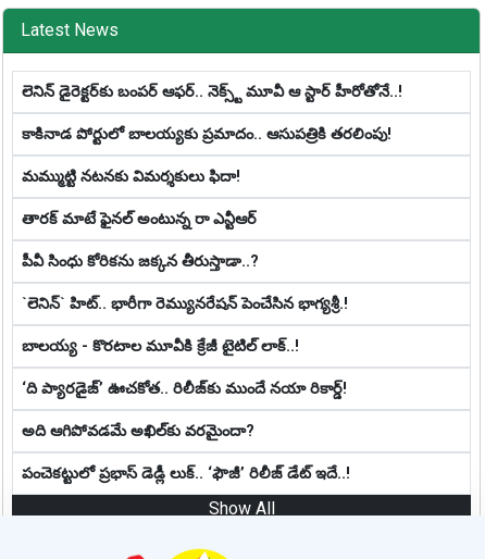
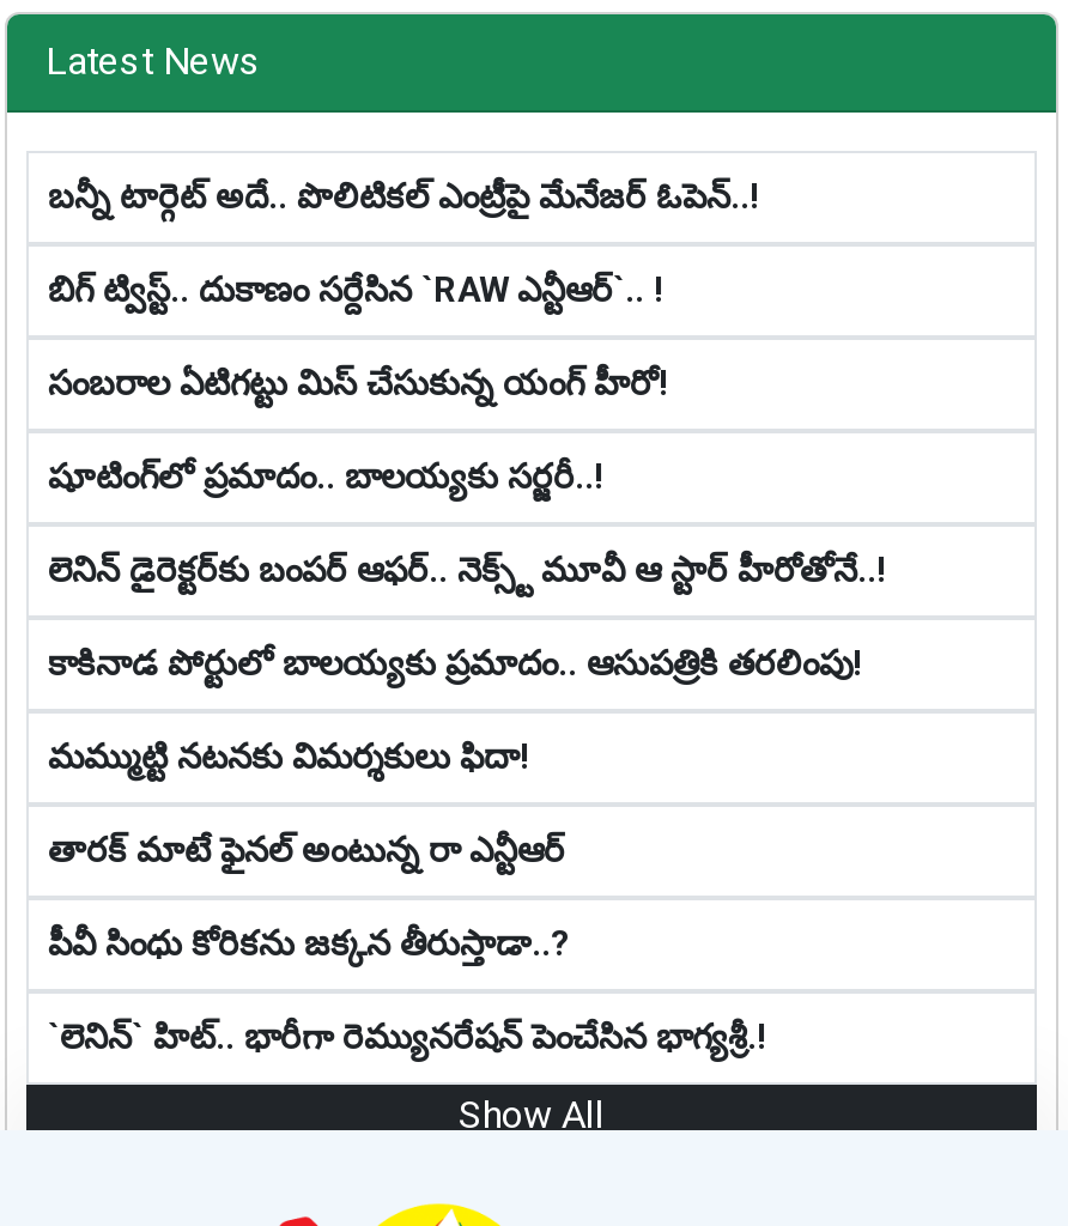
none -> [48,176,759,497] బ‌న్నీ టార్గెట్ అదే.. పొలిటిక‌ల్ ఎంట్రీపై మేనేజ‌ర్ ఓపెన్‌..! | బిగ్ ట్విస్ట్‌.. దుకాణం సర్దేసిన `RAW ఎన్టీఆర్‌`.. ! | సంబరాల ఏటిగట్టు మిస్ చేసుకున్న యంగ్ హీరో! | షూటింగ్‌లో ప్ర‌మాదం.. బాల‌య్యకు స‌ర్జ‌రీ..!
moved [22,82,402,313] -> [48,550,886,1057]: లెనిన్‌ డైరెక్ట‌ర్‌కు బంప‌ర్ ఆఫ‌ర్‌.. నెక్స్ట్ మూవీ ఆ స్టార్ హీరోతోనే..! | కాకినాడ పోర్టులో బాల‌య్య‌కు ప్ర‌మాదం.. ఆసుపత్రికి తరలింపు! | మమ్ముట్టి నటనకు విమర్శకులు ఫిదా! | తారక్ మాటే ఫైనల్ అంటున్న రా ఎన్టీఆర్ | పీవీ సింధు కోరికను జ‌క్క‌న తీరుస్తాడా..? | `లెనిన్` హిట్.. భారీగా రెమ్యున‌రేష‌న్ పెంచేసిన భాగ్య‌శ్రీ‌.!
[22,337,350,482] బాల‌య్య - కొర‌టాల మూవీకి క్రేజీ టైటిల్ లాక్‌..! | ‘ది ప్యారడైజ్’ ఊచకోత.. రిలీజ్‌కు ముందే న‌యా రికార్డ్! | అది ఆగిపోవడమే అఖిల్‌కు వరమైందా? | పంచెకట్టులో ప్రభాస్ డెడ్లీ లుక్‌.. ‘ఫౌజీ’ రిలీజ్ డేట్ ఇదే..! -> none

